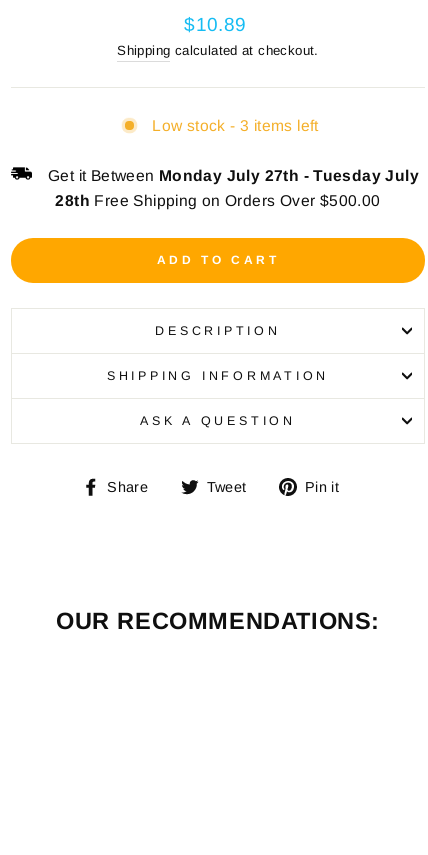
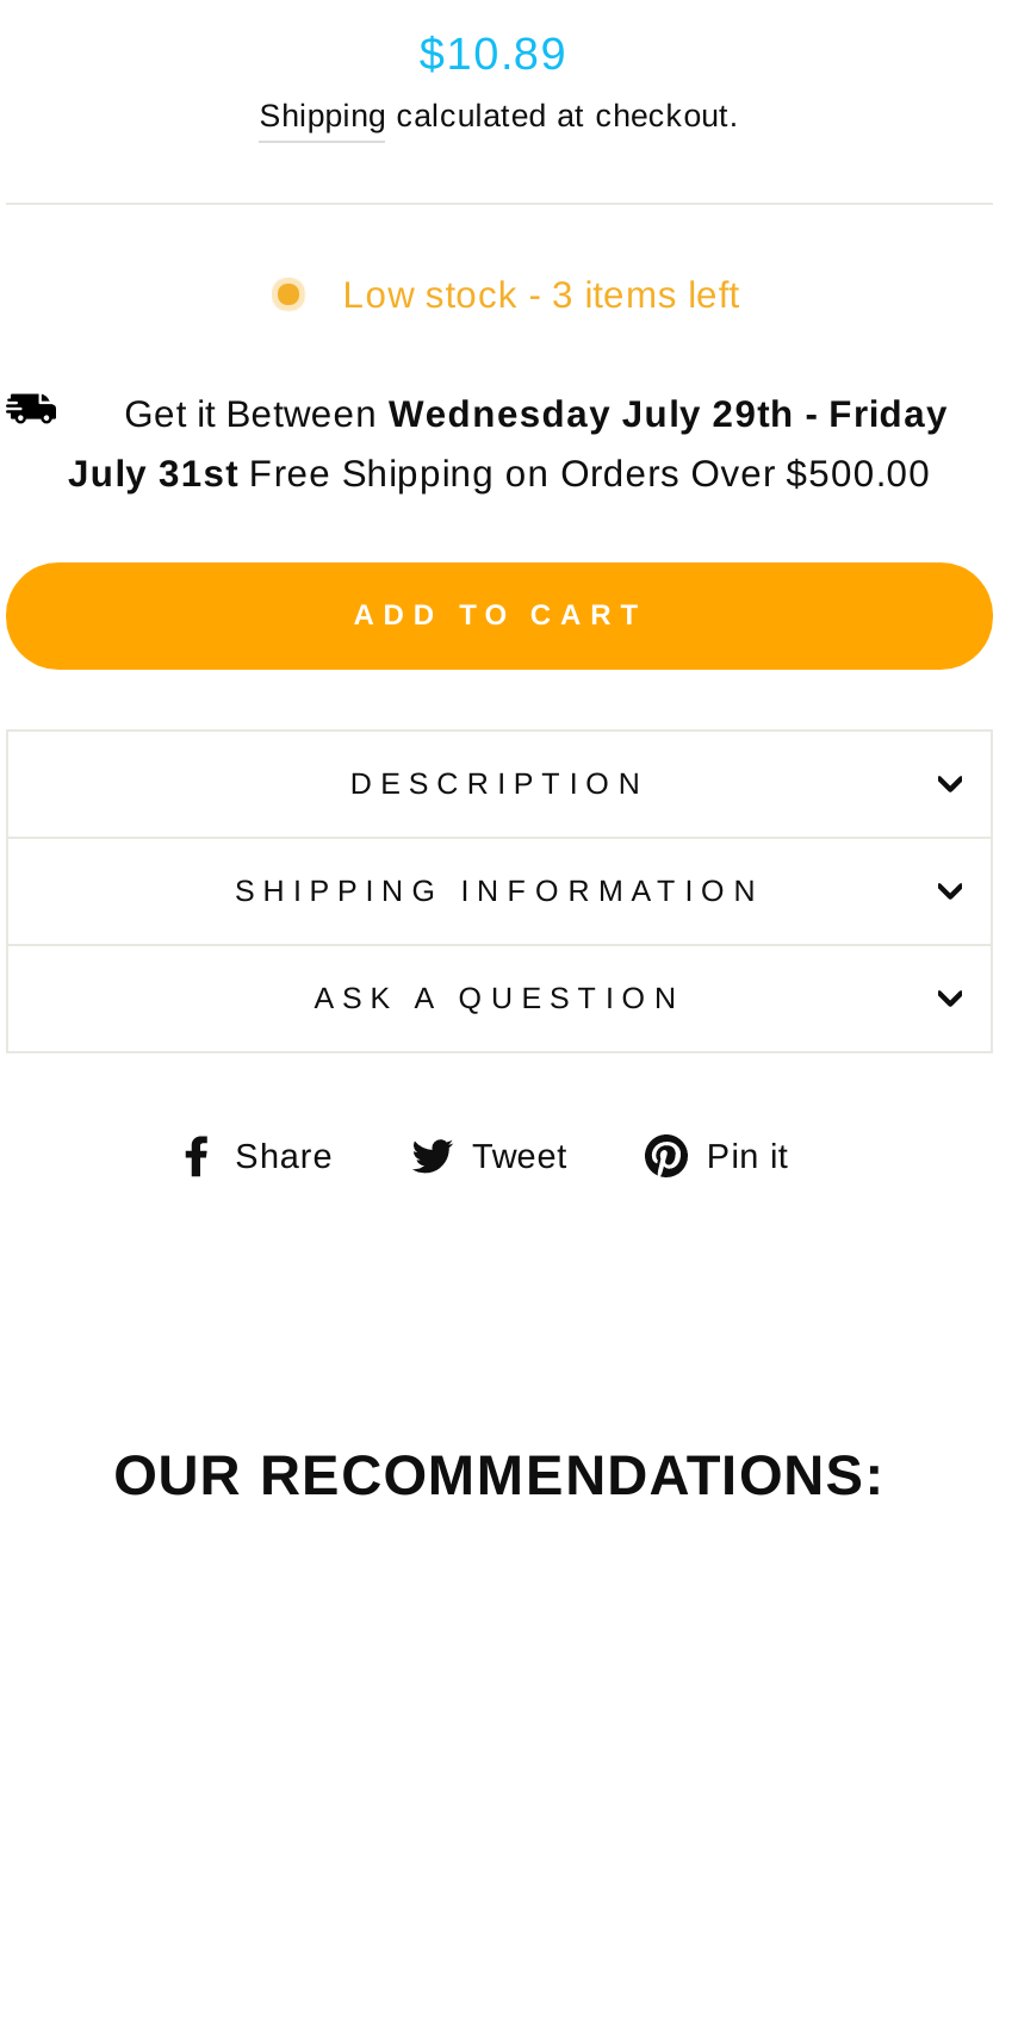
[48,166,419,183] Get it Between Monday July 27th - Tuesday July -> [124,392,949,433] Get it Between Wednesday July 29th - Friday
[55,191,380,208] 28th Free Shipping on Orders Over $500.00 -> [68,452,931,492] July 31st Free Shipping on Orders Over $500.00

